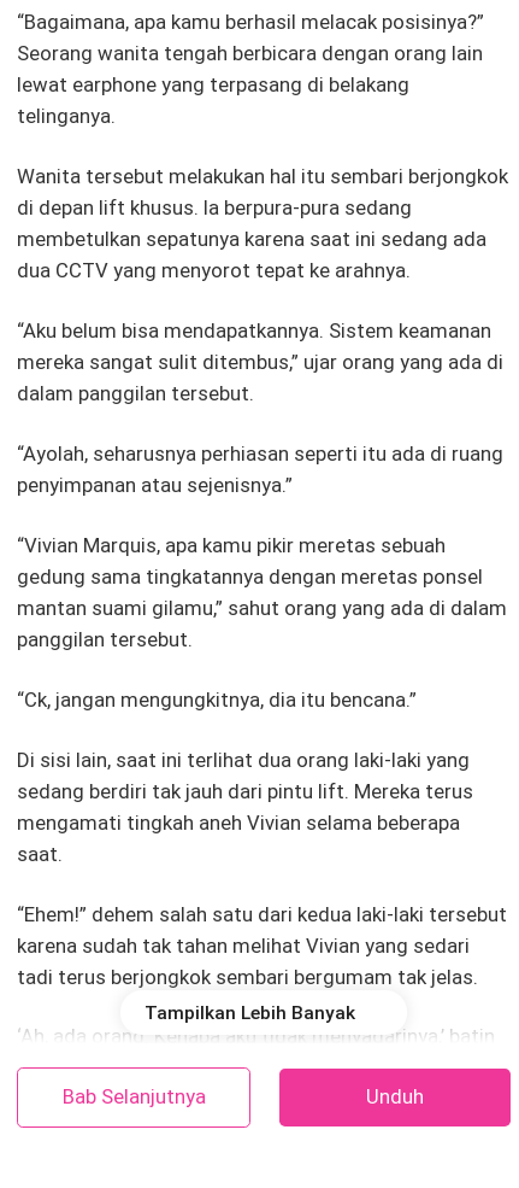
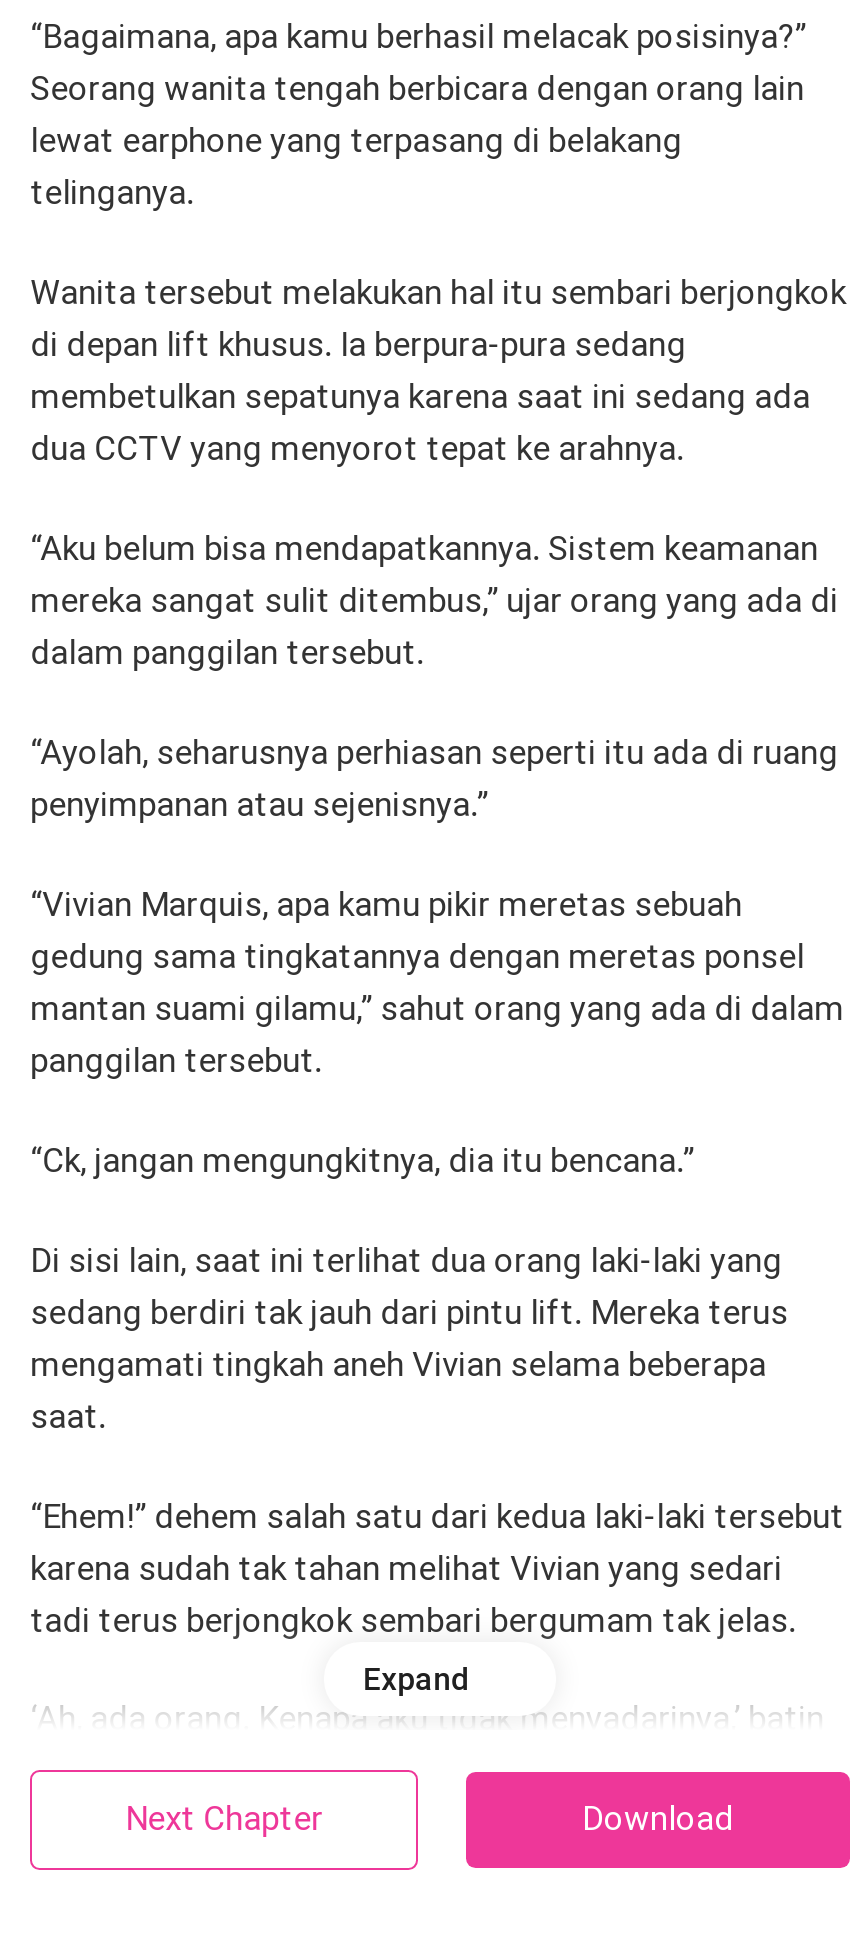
[144,1002,355,1024] Tampilkan Lebih Banyak -> [363,1662,469,1698] Expand
[62,1084,424,1108] Bab Selanjutnya | Unduh -> [125,1798,734,1838] Next Chapter | Download

